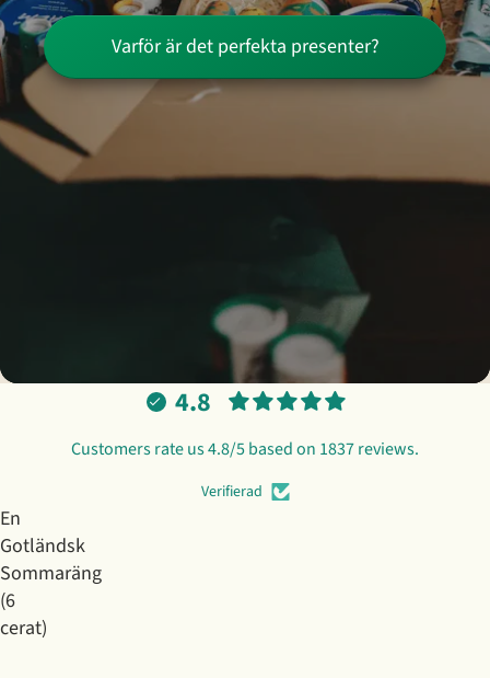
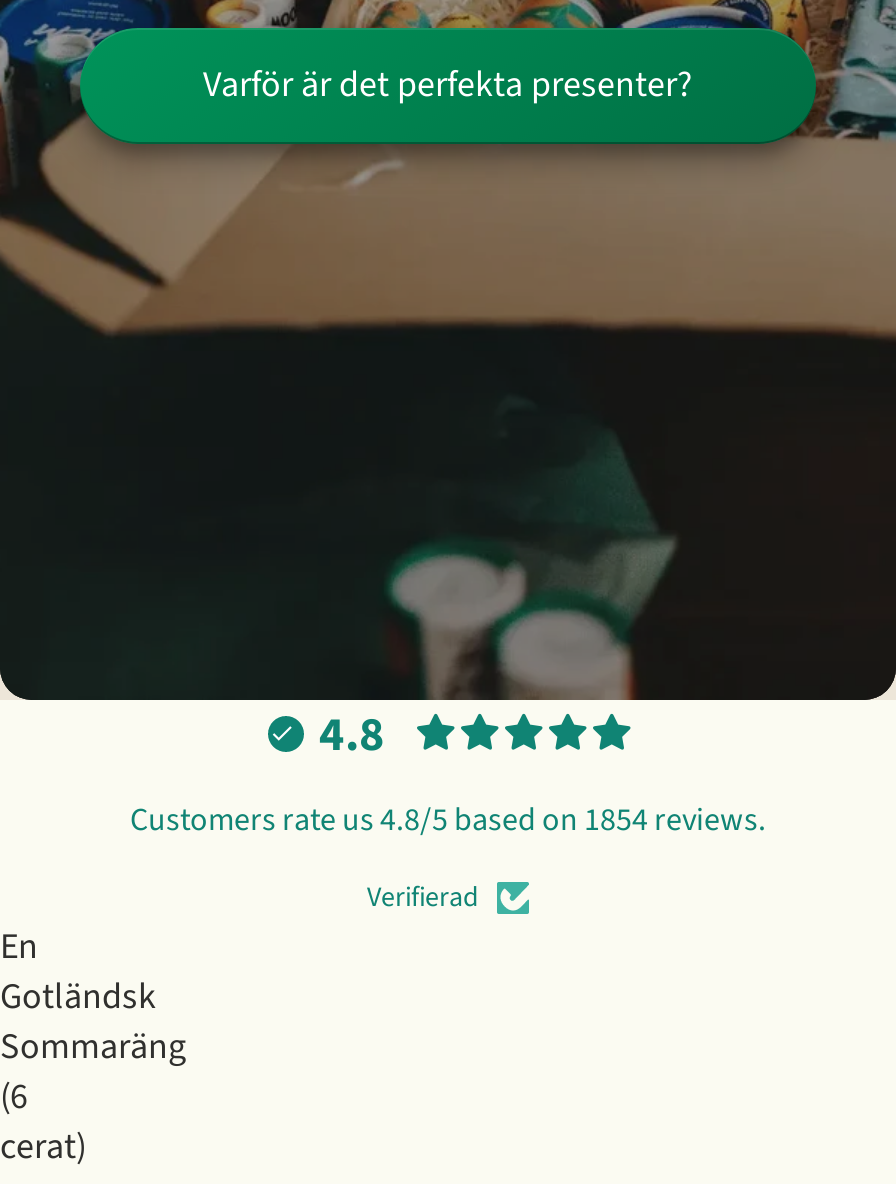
[71,437,419,461] Customers rate us 4.8/5 based on 1837 reviews. -> [130,798,766,842] Customers rate us 4.8/5 based on 1854 reviews.

